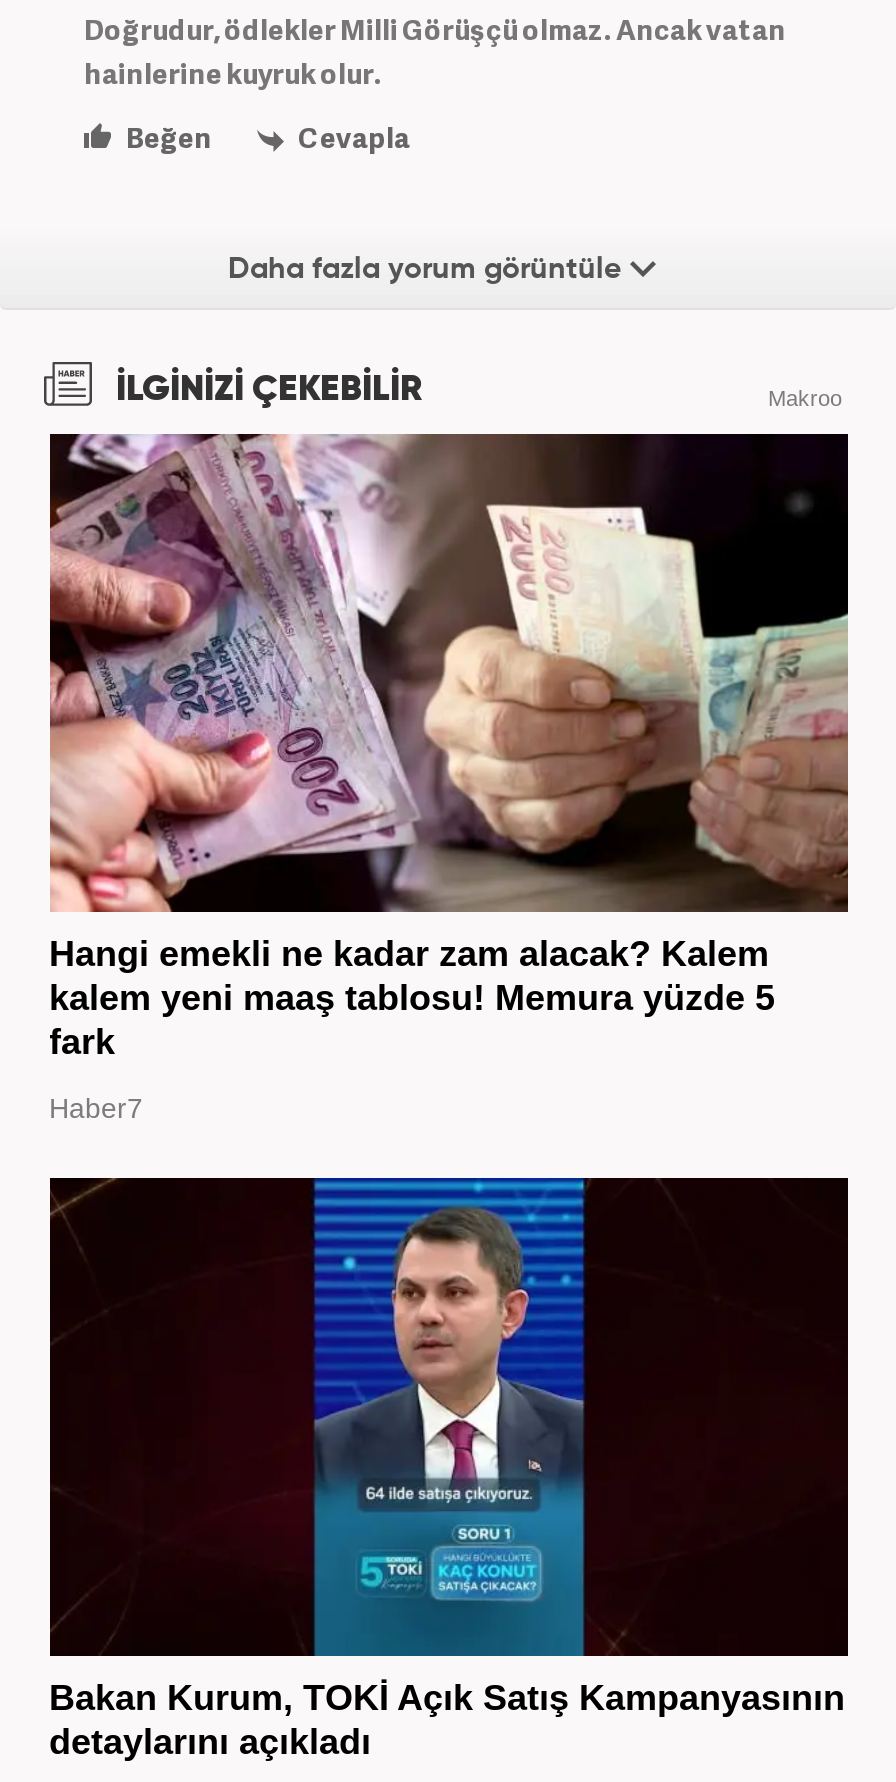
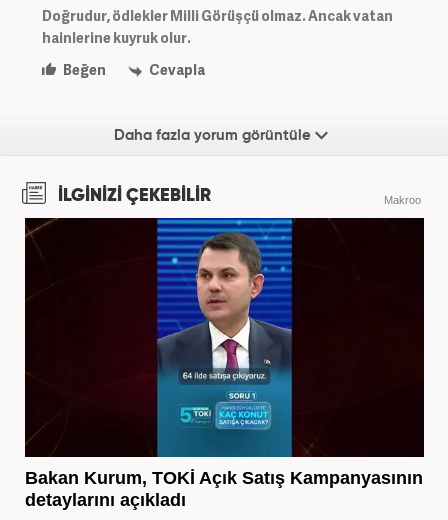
[48,432,850,1124] [image] | Hangi emekli ne kadar zam alacak? Kalem | kalem yeni maaş tablosu! Memura yüzde 5 | fark | Haber7 -> none

